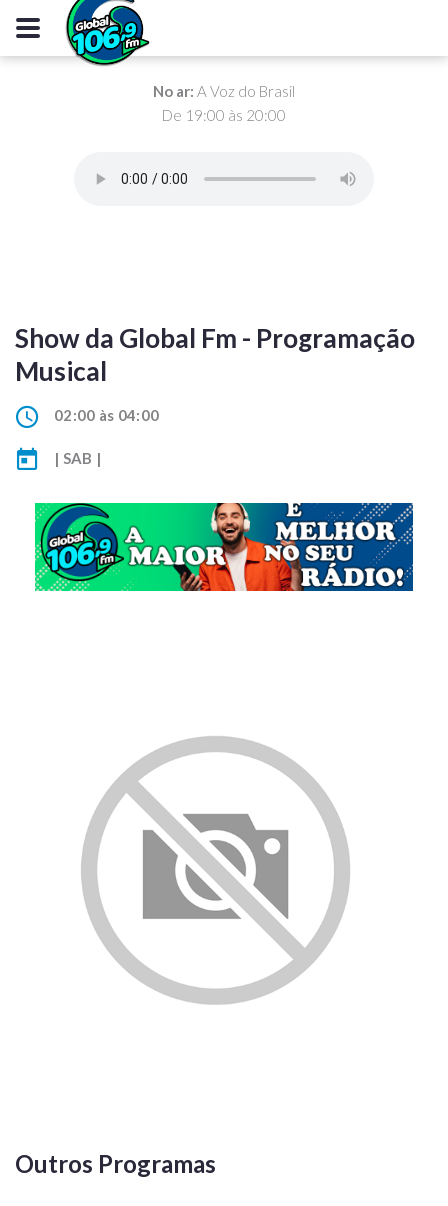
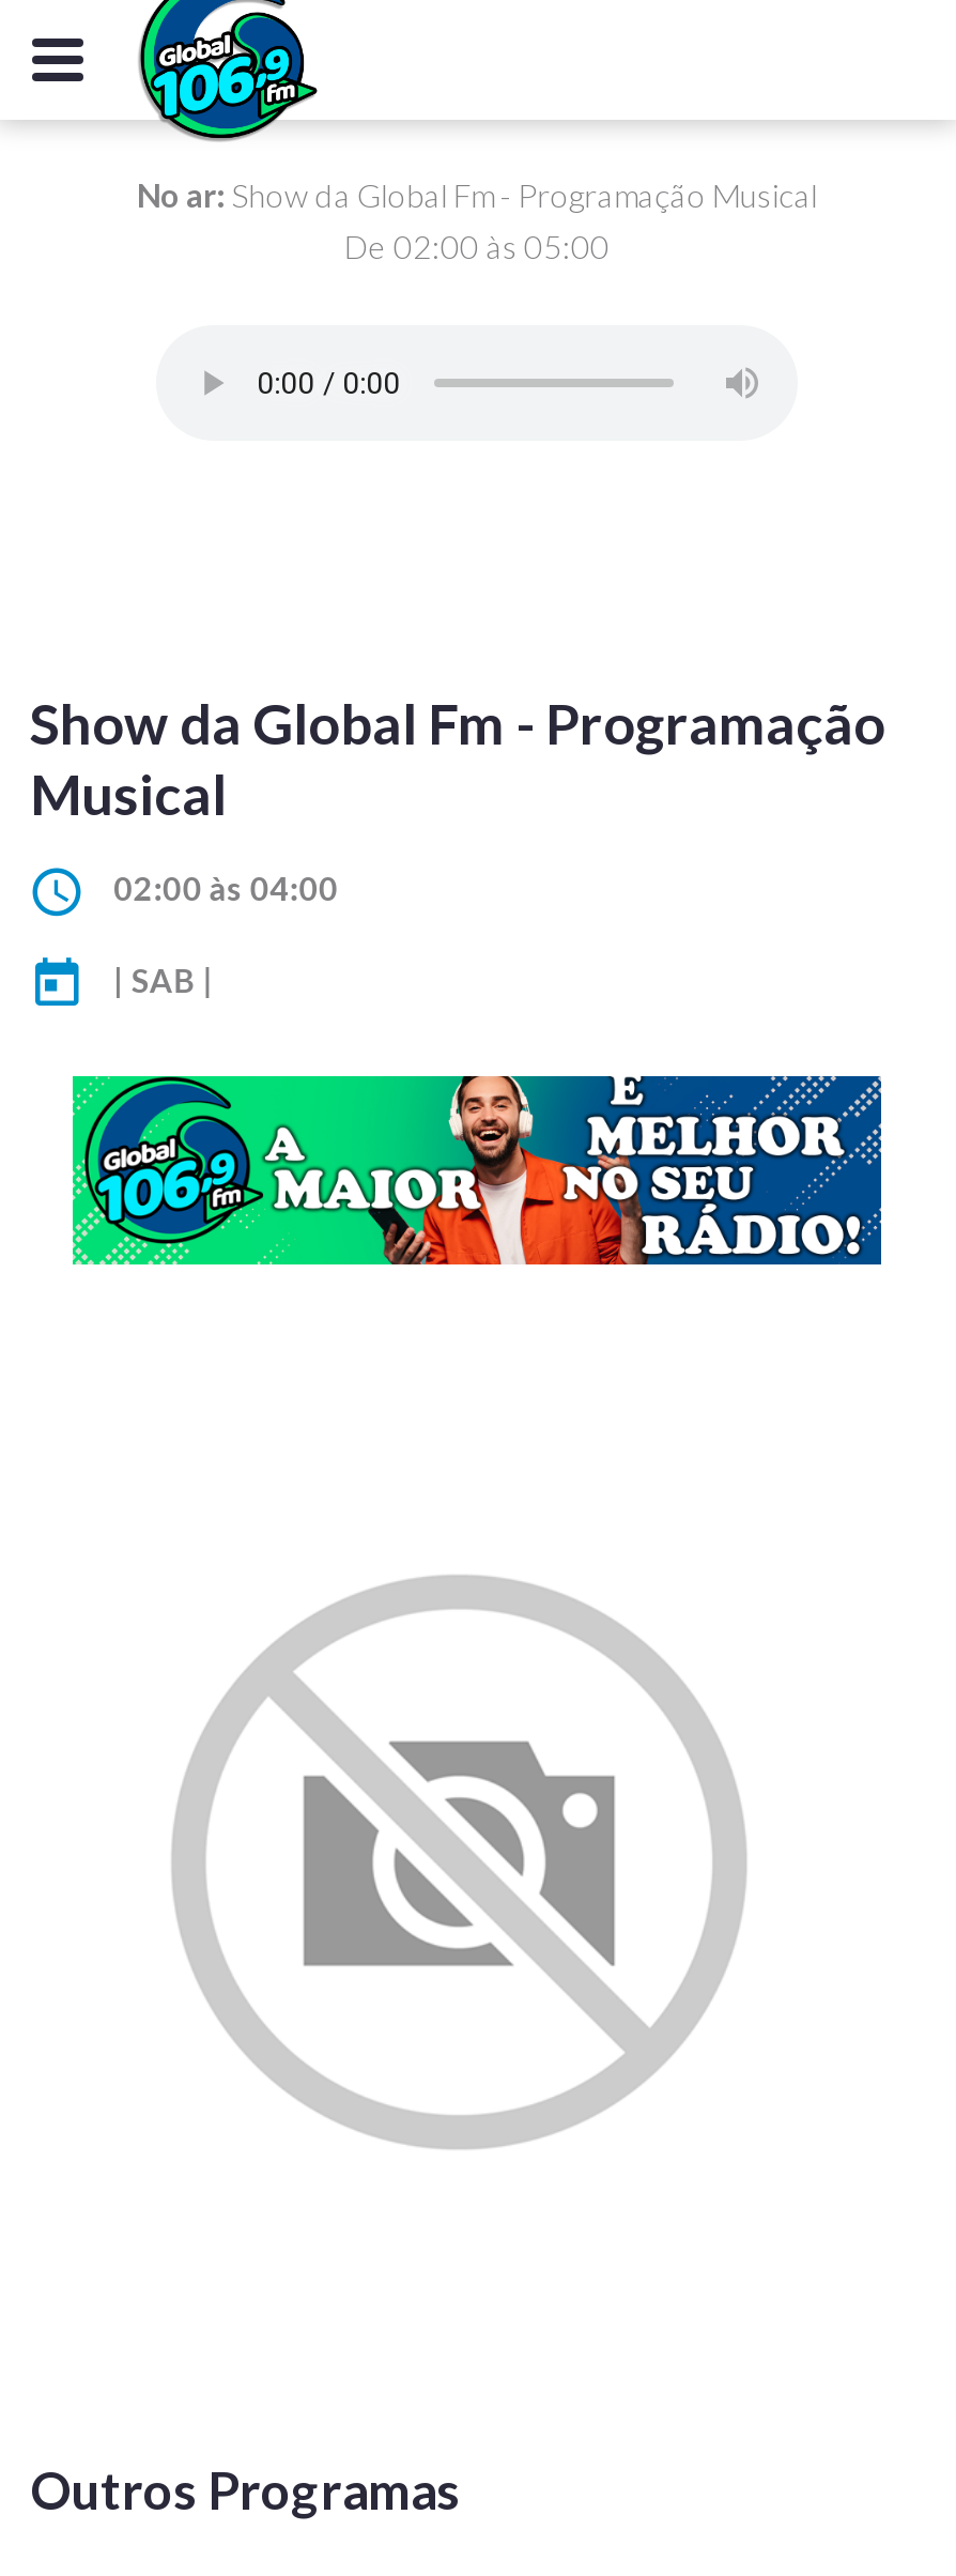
[153,82,295,124] No ar: A Voz do Brasil | De 19:00 às 20:00 -> [137,175,817,265] No ar: Show da Global Fm - Programação Musical | De 02:00 às 05:00

